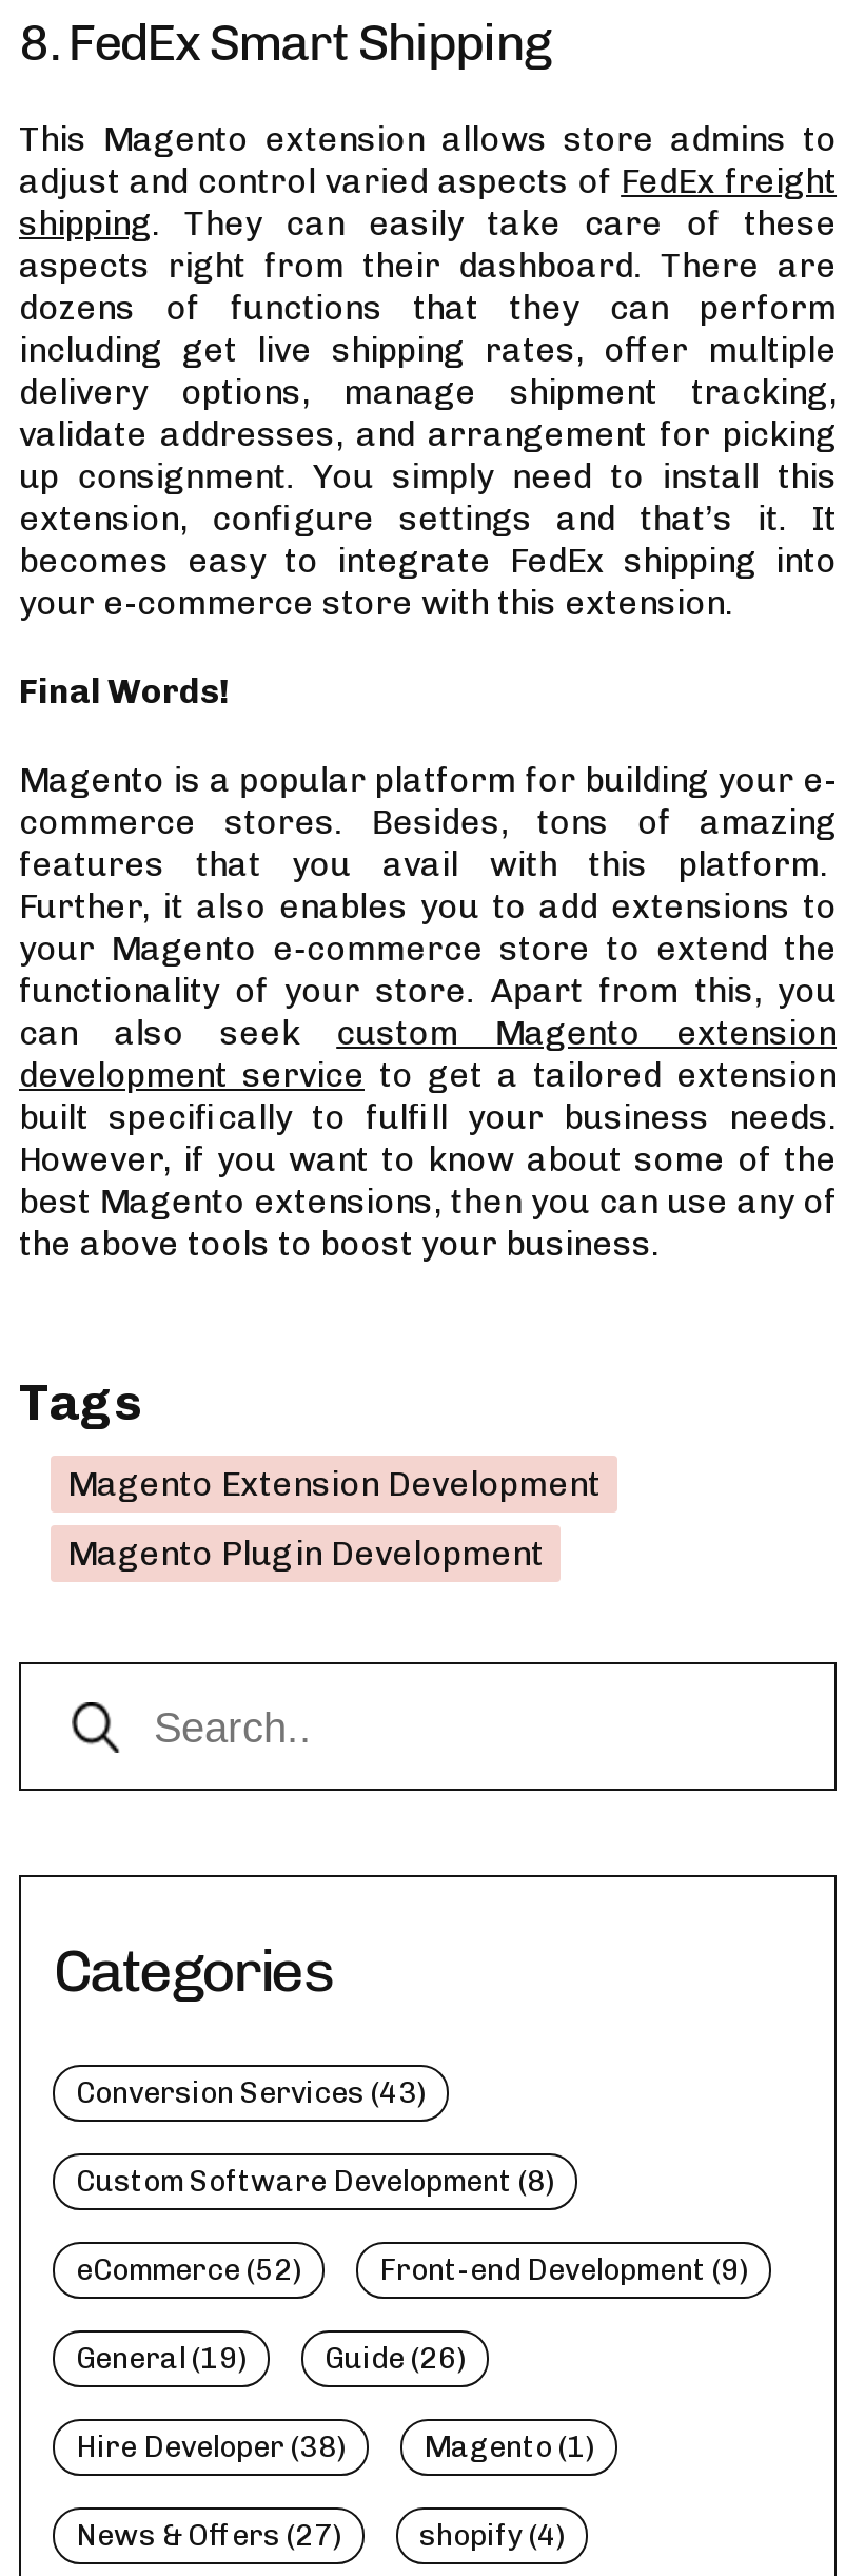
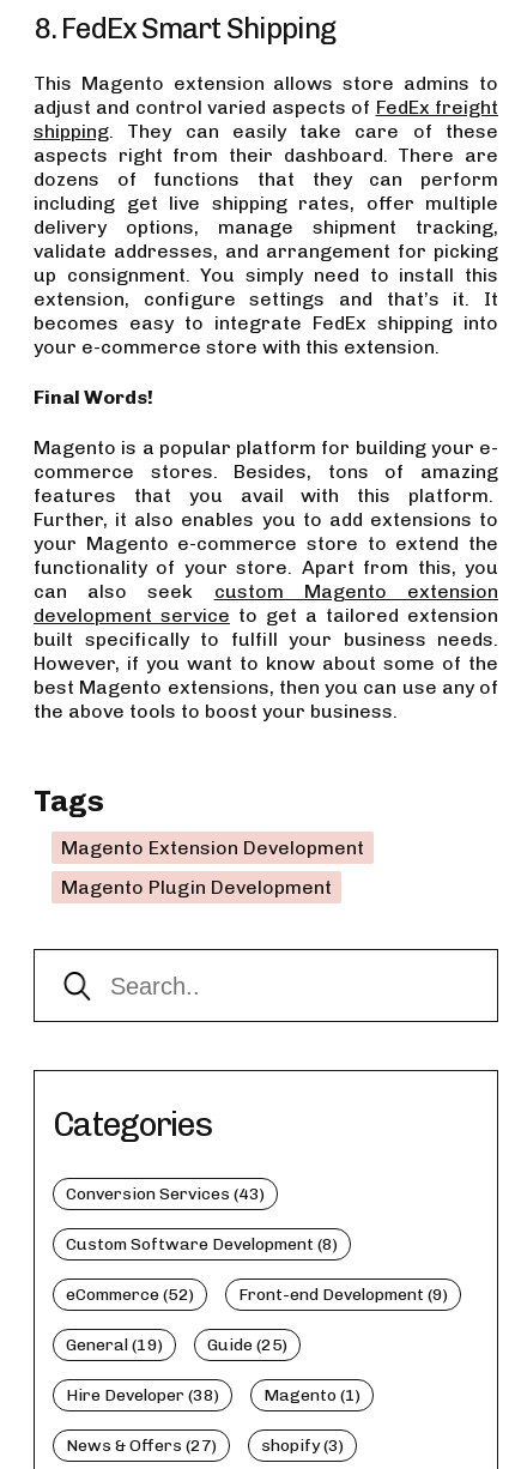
[325,2342,466,2378] Guide (26) -> [207,1335,287,1356] Guide (25)
[419,2519,565,2555] shopify (4) -> [261,1436,344,1456] shopify (3)

